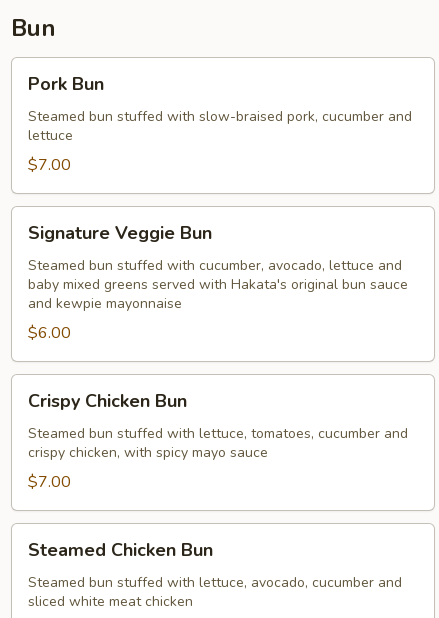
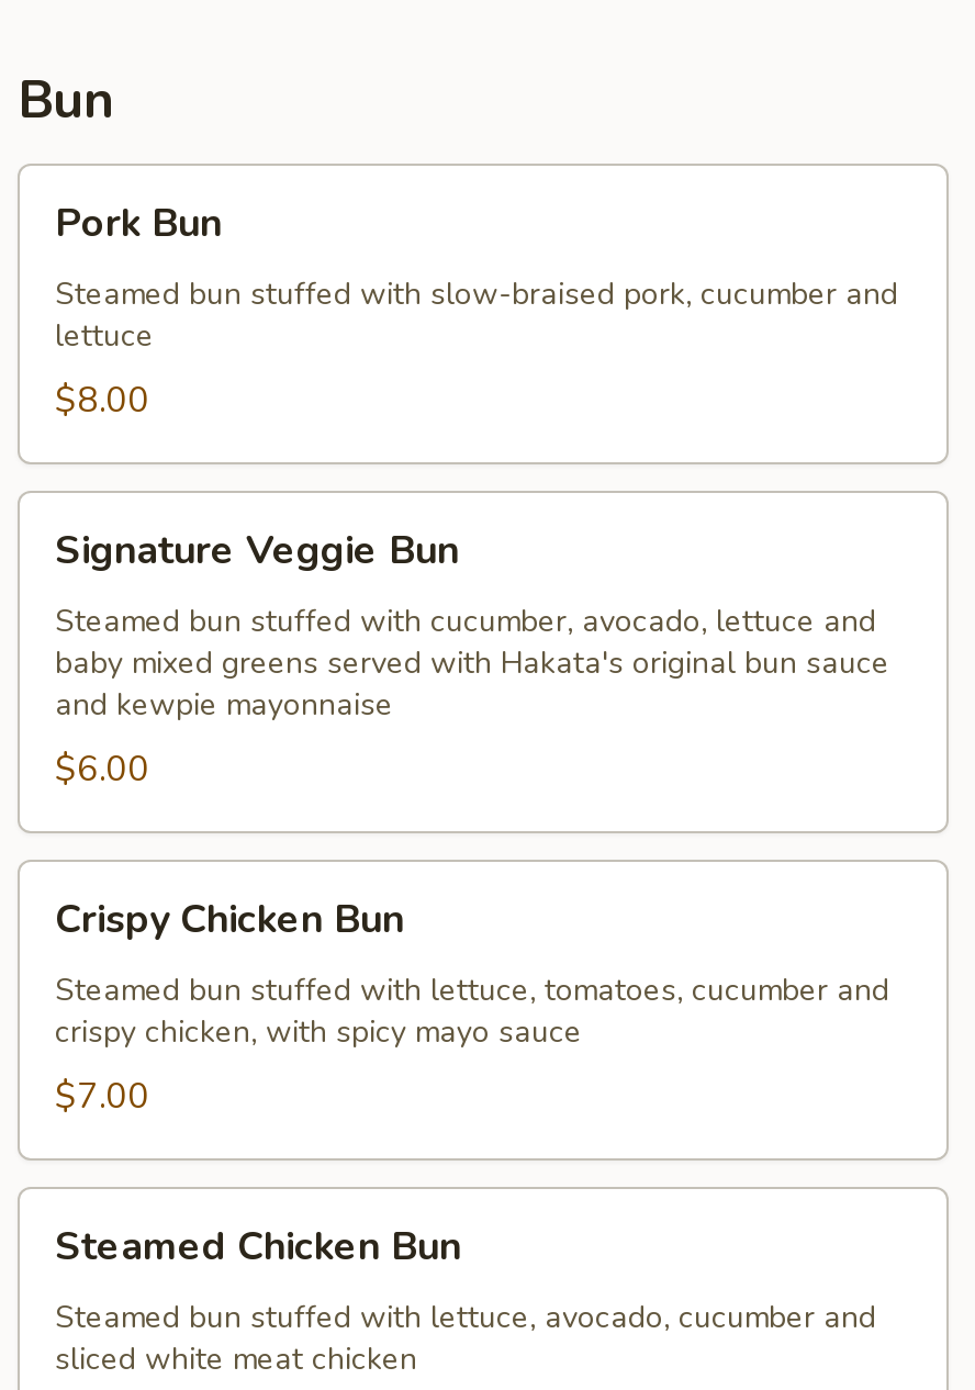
[28,154,71,176] $7.00 -> [55,377,149,425] $8.00

